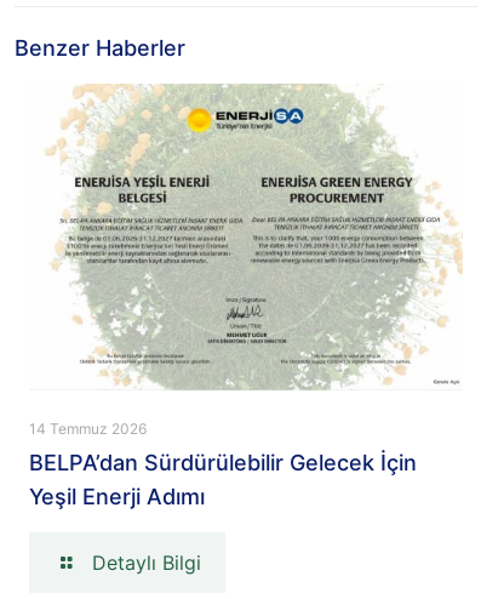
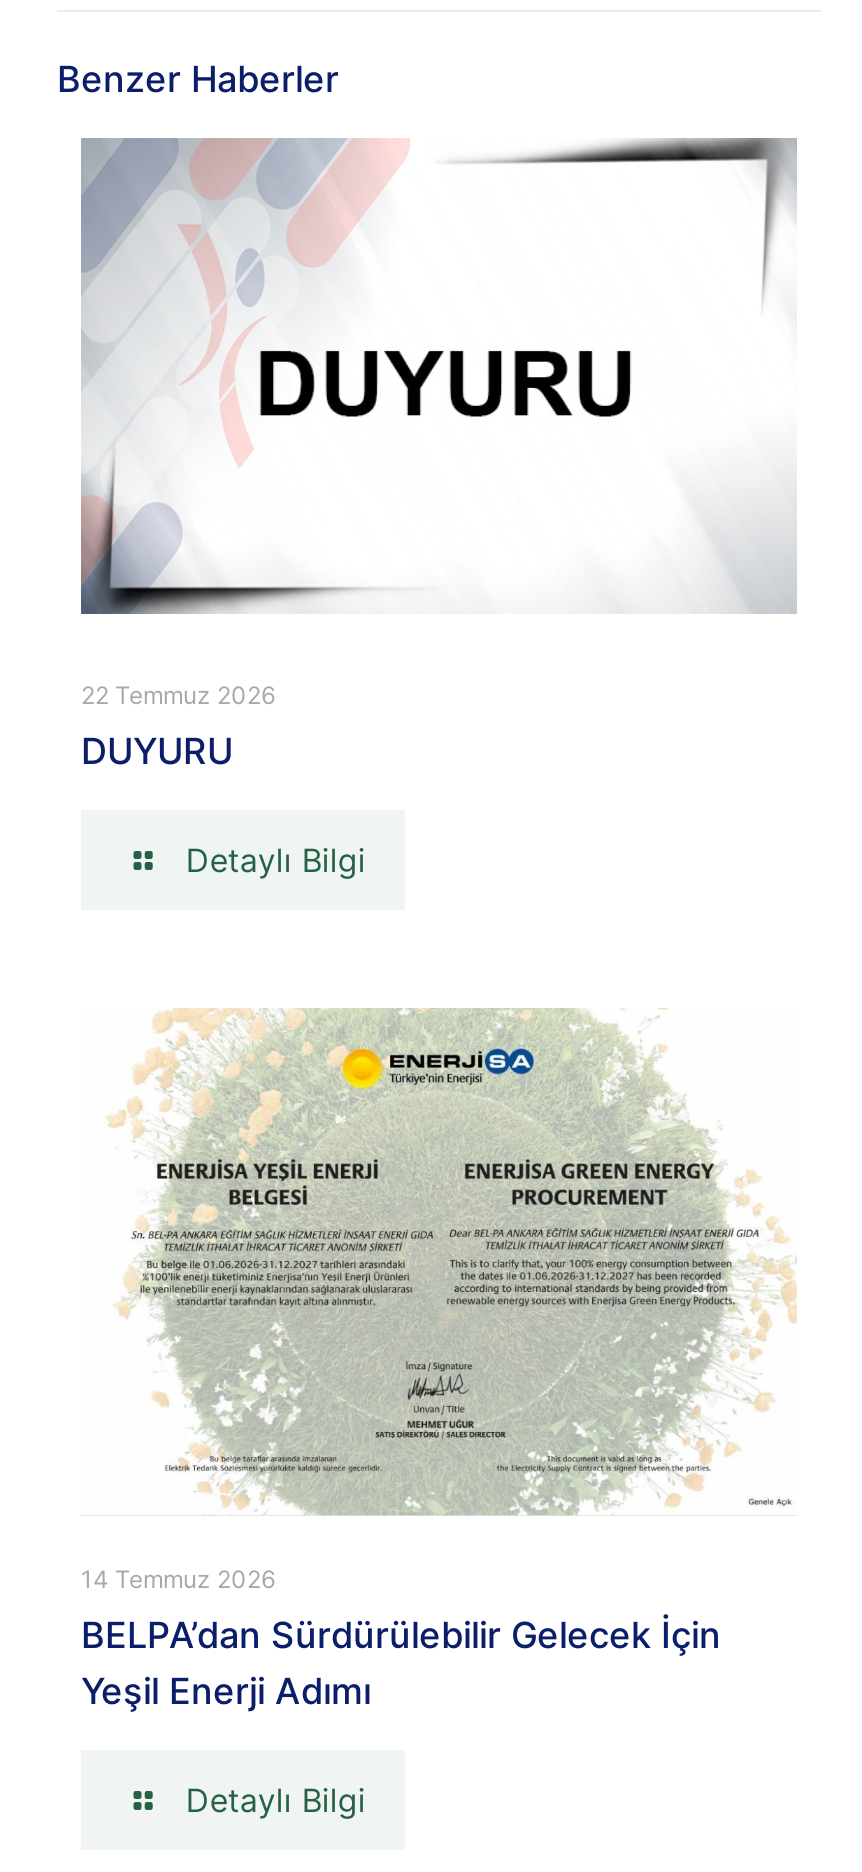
none -> [79,136,797,881] [image] | 22 Temmuz 2026 | DUYURU | Detaylı Bilgi

